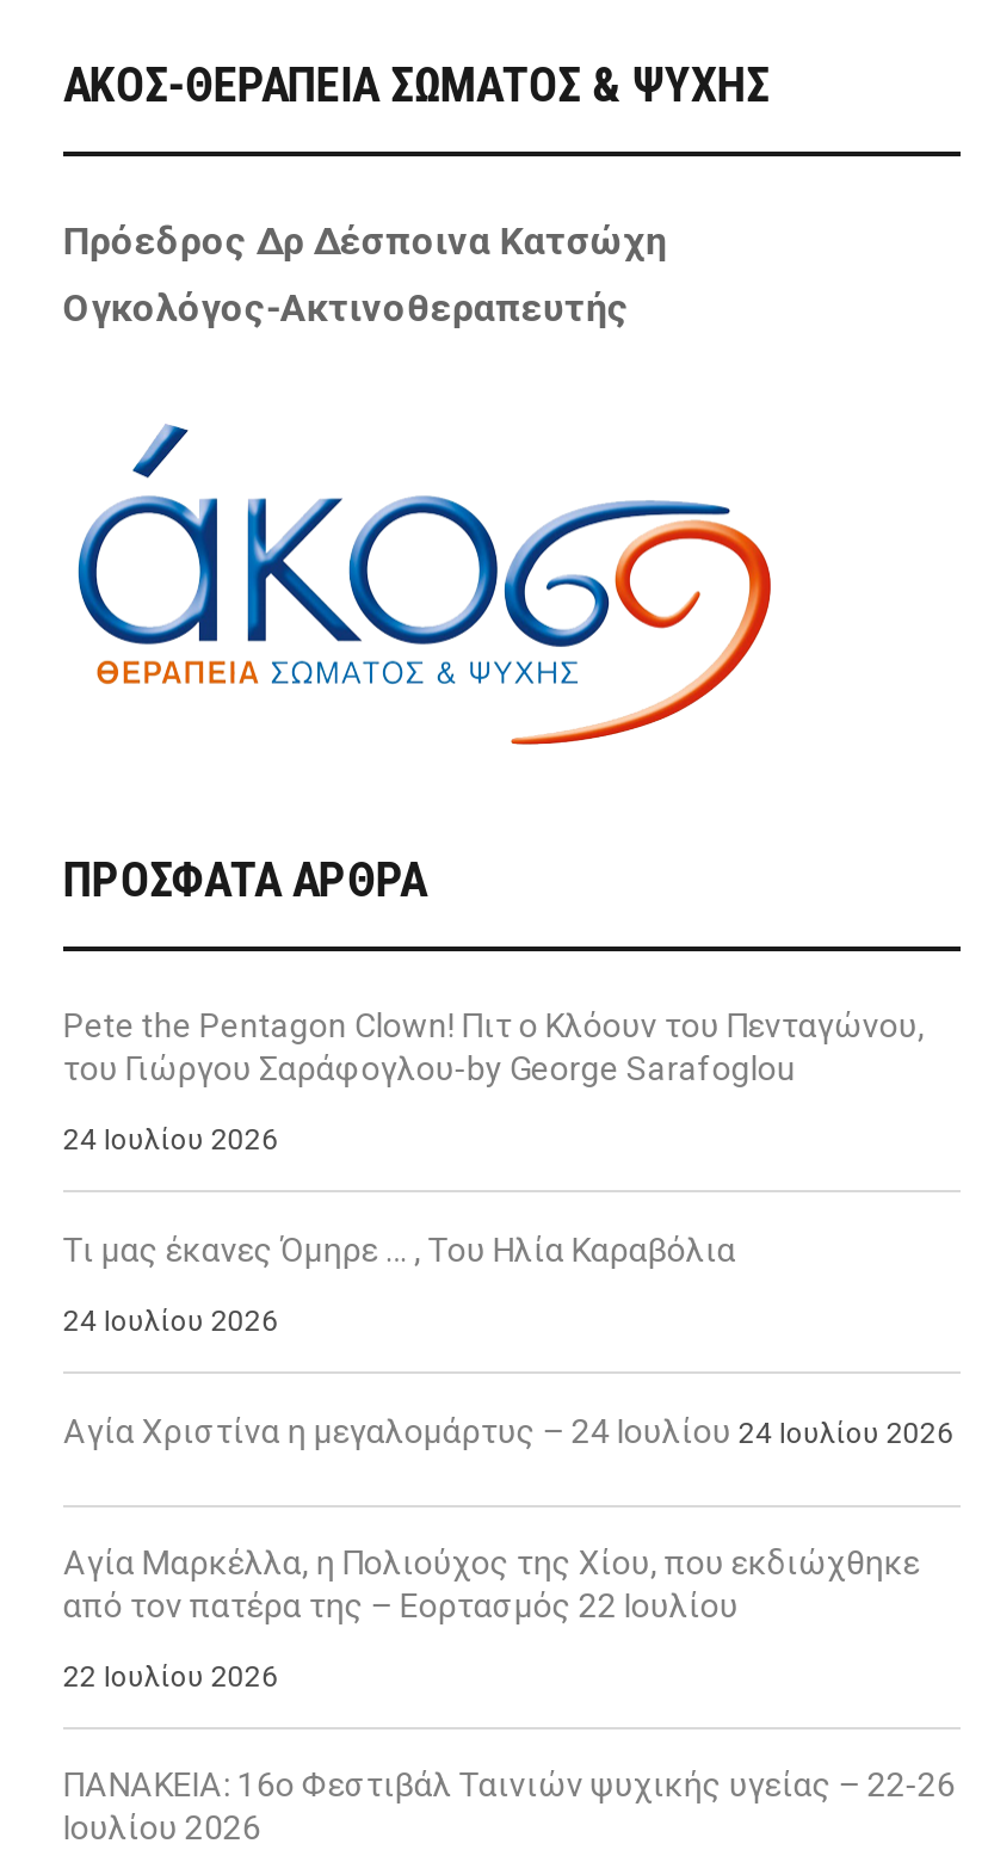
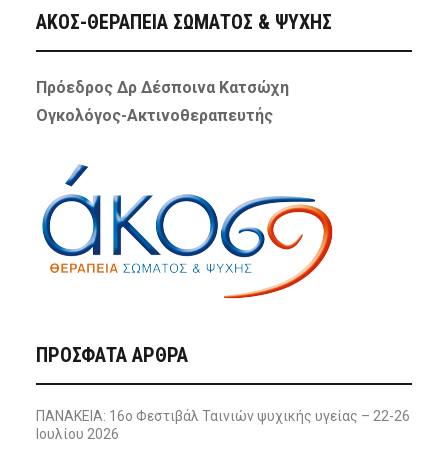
[63,1006,953,1693] Pete the Pentagon Clown! Πιτ ο Κλόουν του Πενταγώνου, | του Γιώργου Σαράφογλου-by George Sarafoglou | 24 Ιουλίου 2026 | Τι μας έκανες Όμηρε … , Του Ηλία Καραβόλια | 24 Ιουλίου 2026 | Αγία Χριστίνα η μεγαλομάρτυς – 24 Ιουλίου 24 Ιουλίου 2026 | Αγία Μαρκέλλα, η Πολιούχος της Χίου, που εκδιώχθηκε | από τον πατέρα της – Εορτασμός 22 Ιουλίου | 22 Ιουλίου 2026 -> none

